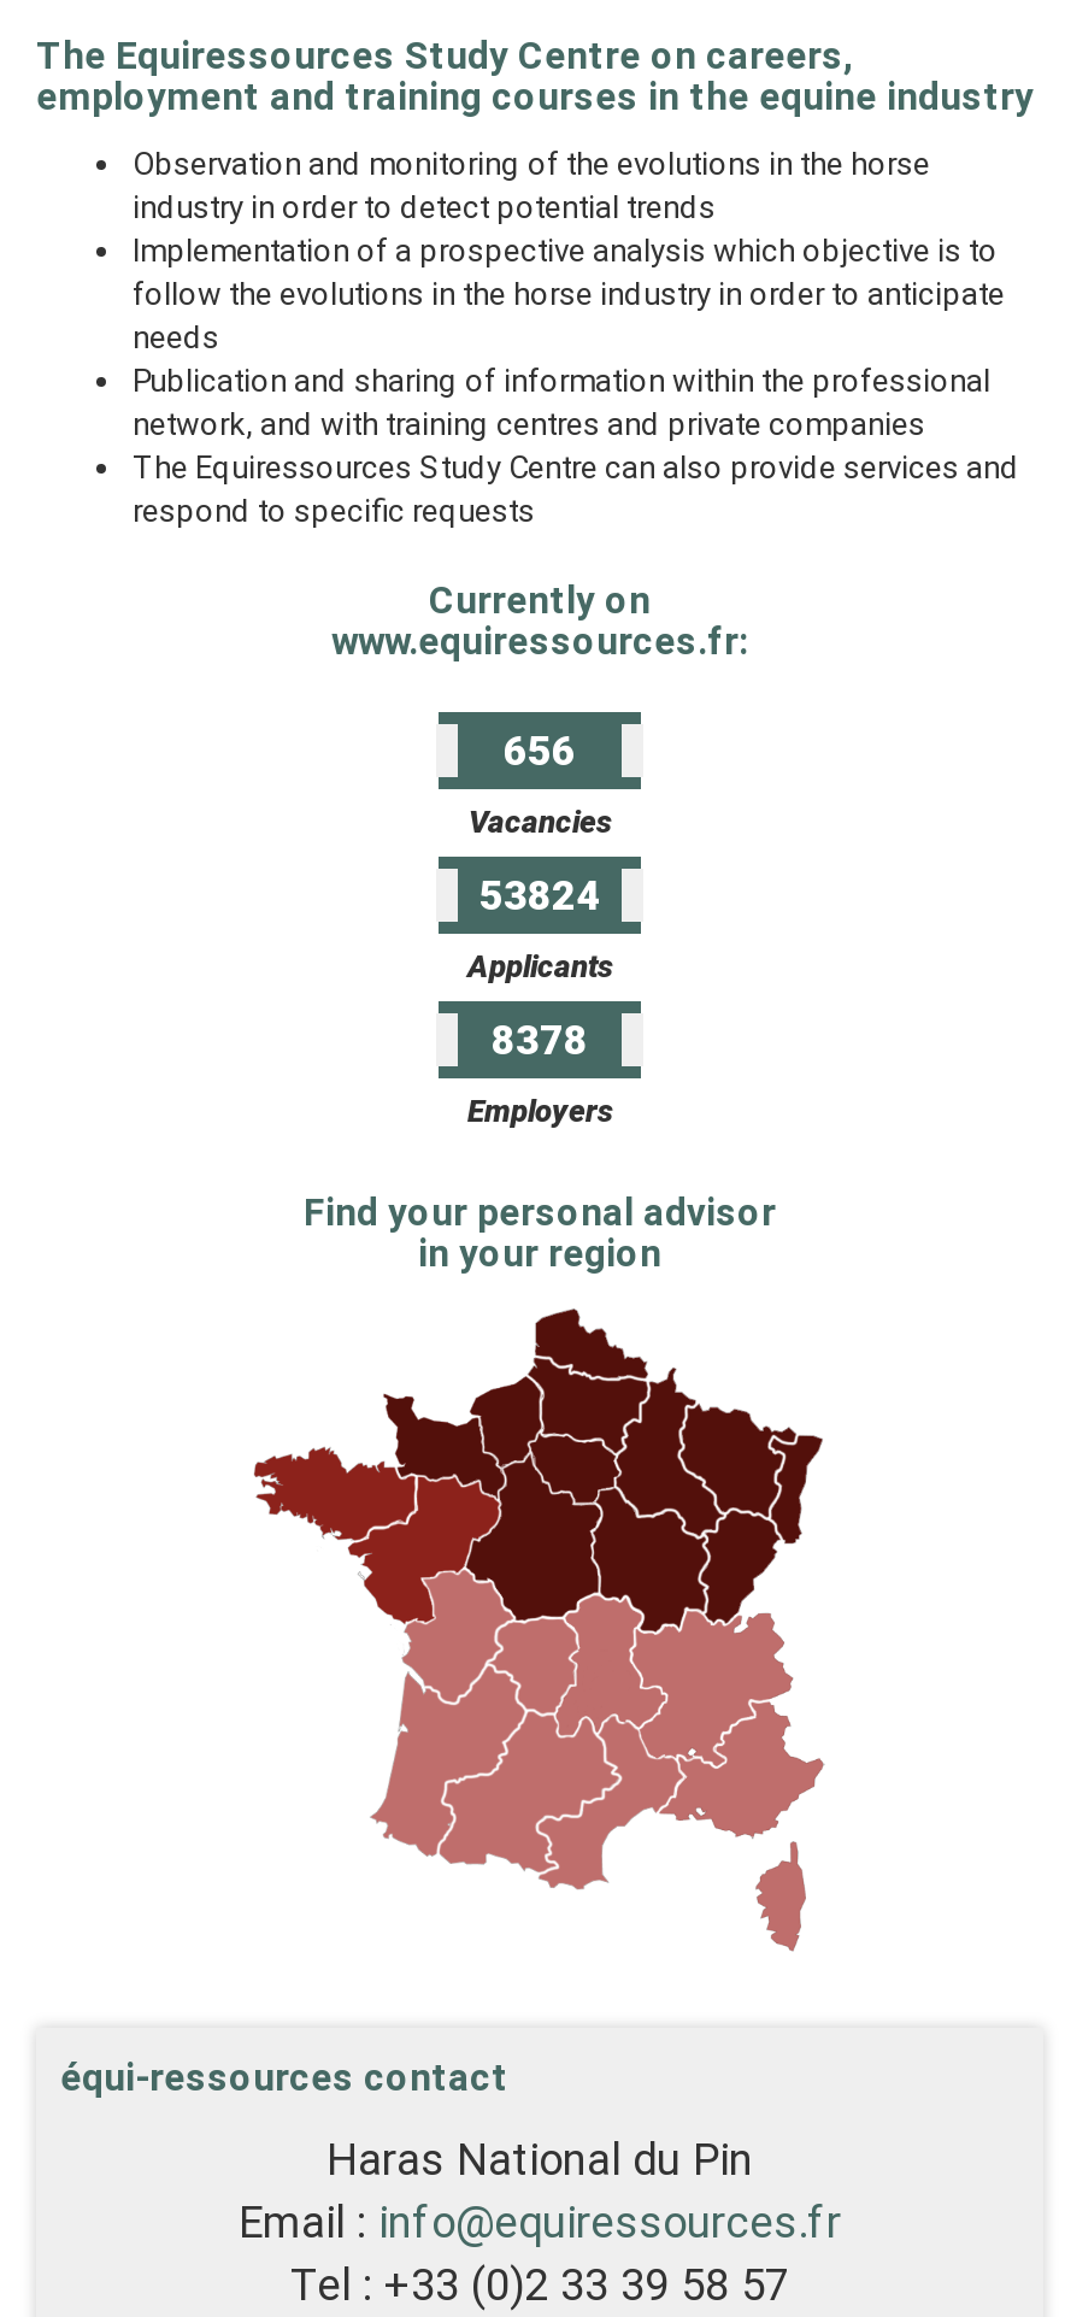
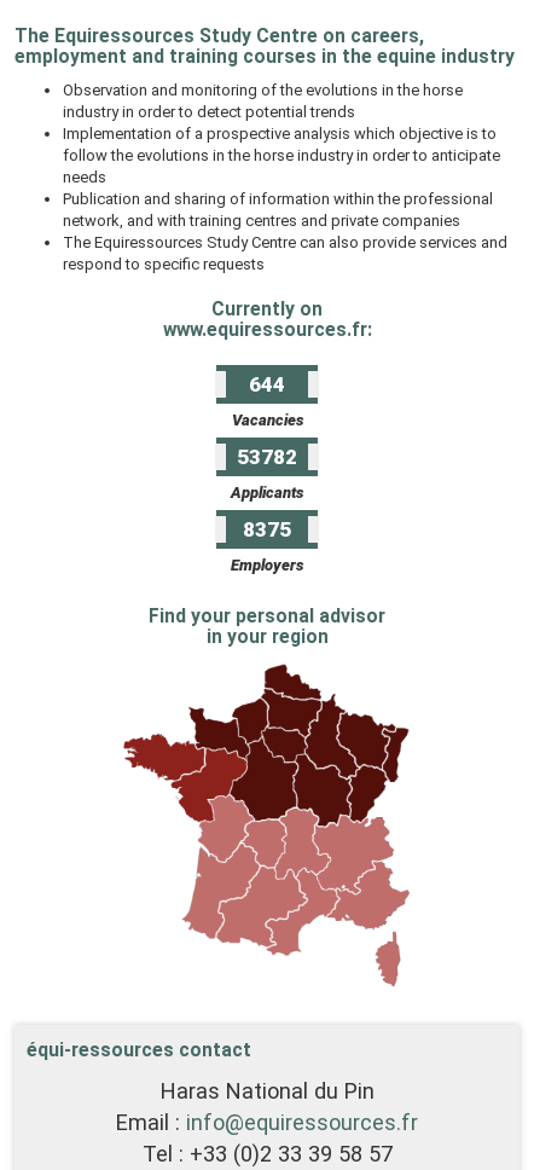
[504,726,576,775] 656 -> [249,372,285,396] 644
[479,871,600,919] 53824 -> [237,445,297,469] 53782
[492,1015,588,1064] 8378 -> [243,517,291,541] 8375

